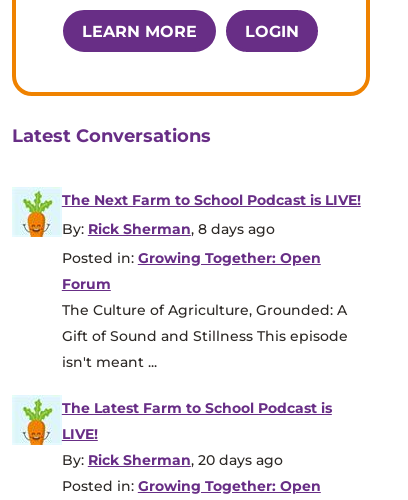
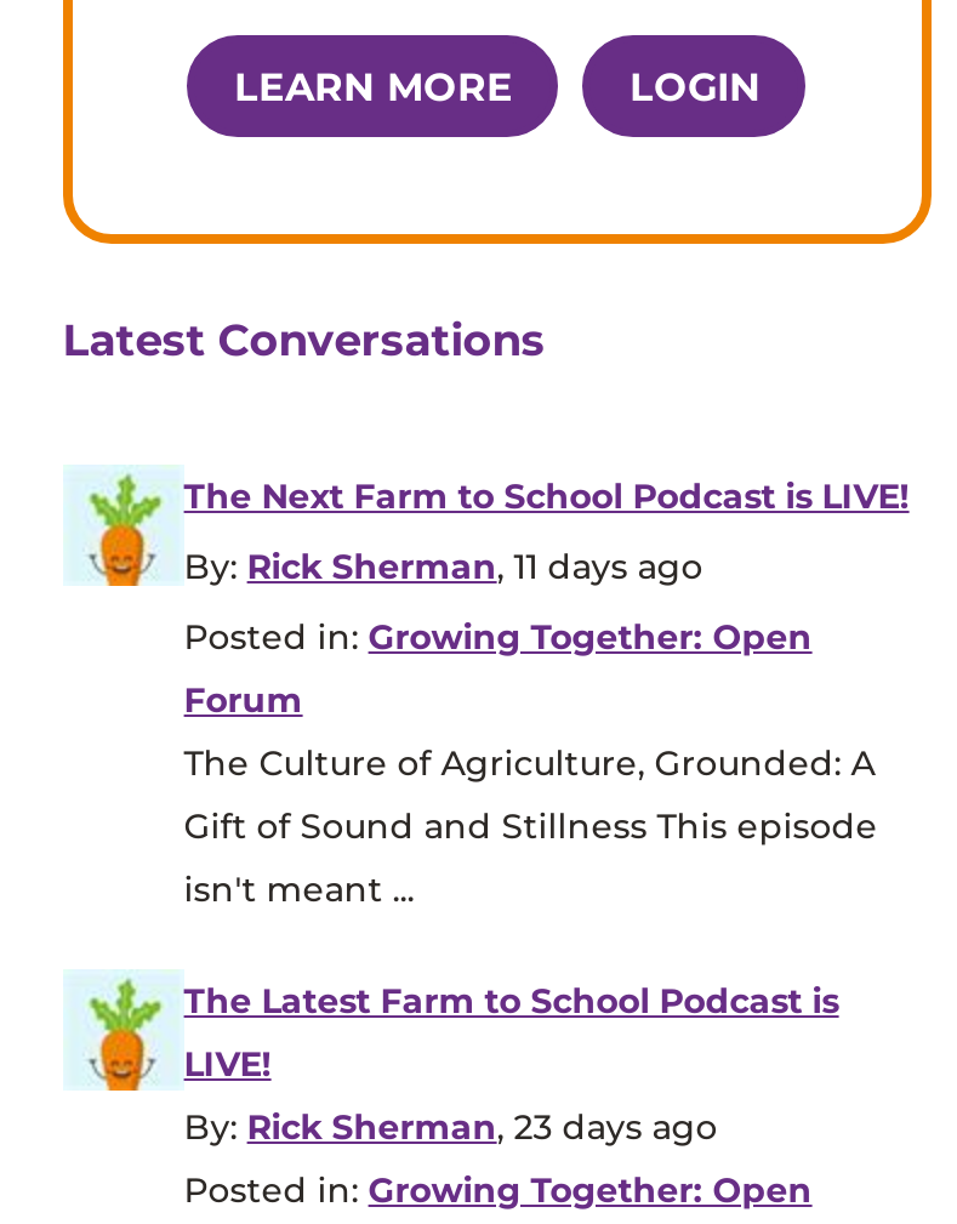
[62,220,275,238] By: Rick Sherman, 8 days ago -> [184,545,703,589] By: Rick Sherman, 11 days ago
[62,451,283,469] By: Rick Sherman, 20 days ago -> [184,1106,718,1150] By: Rick Sherman, 23 days ago

